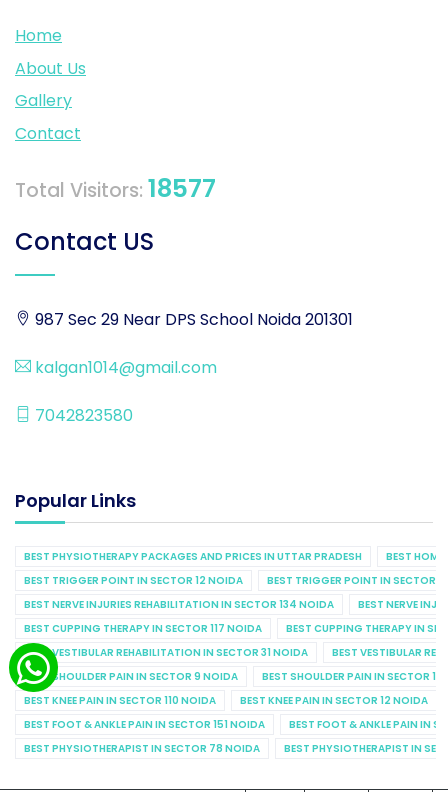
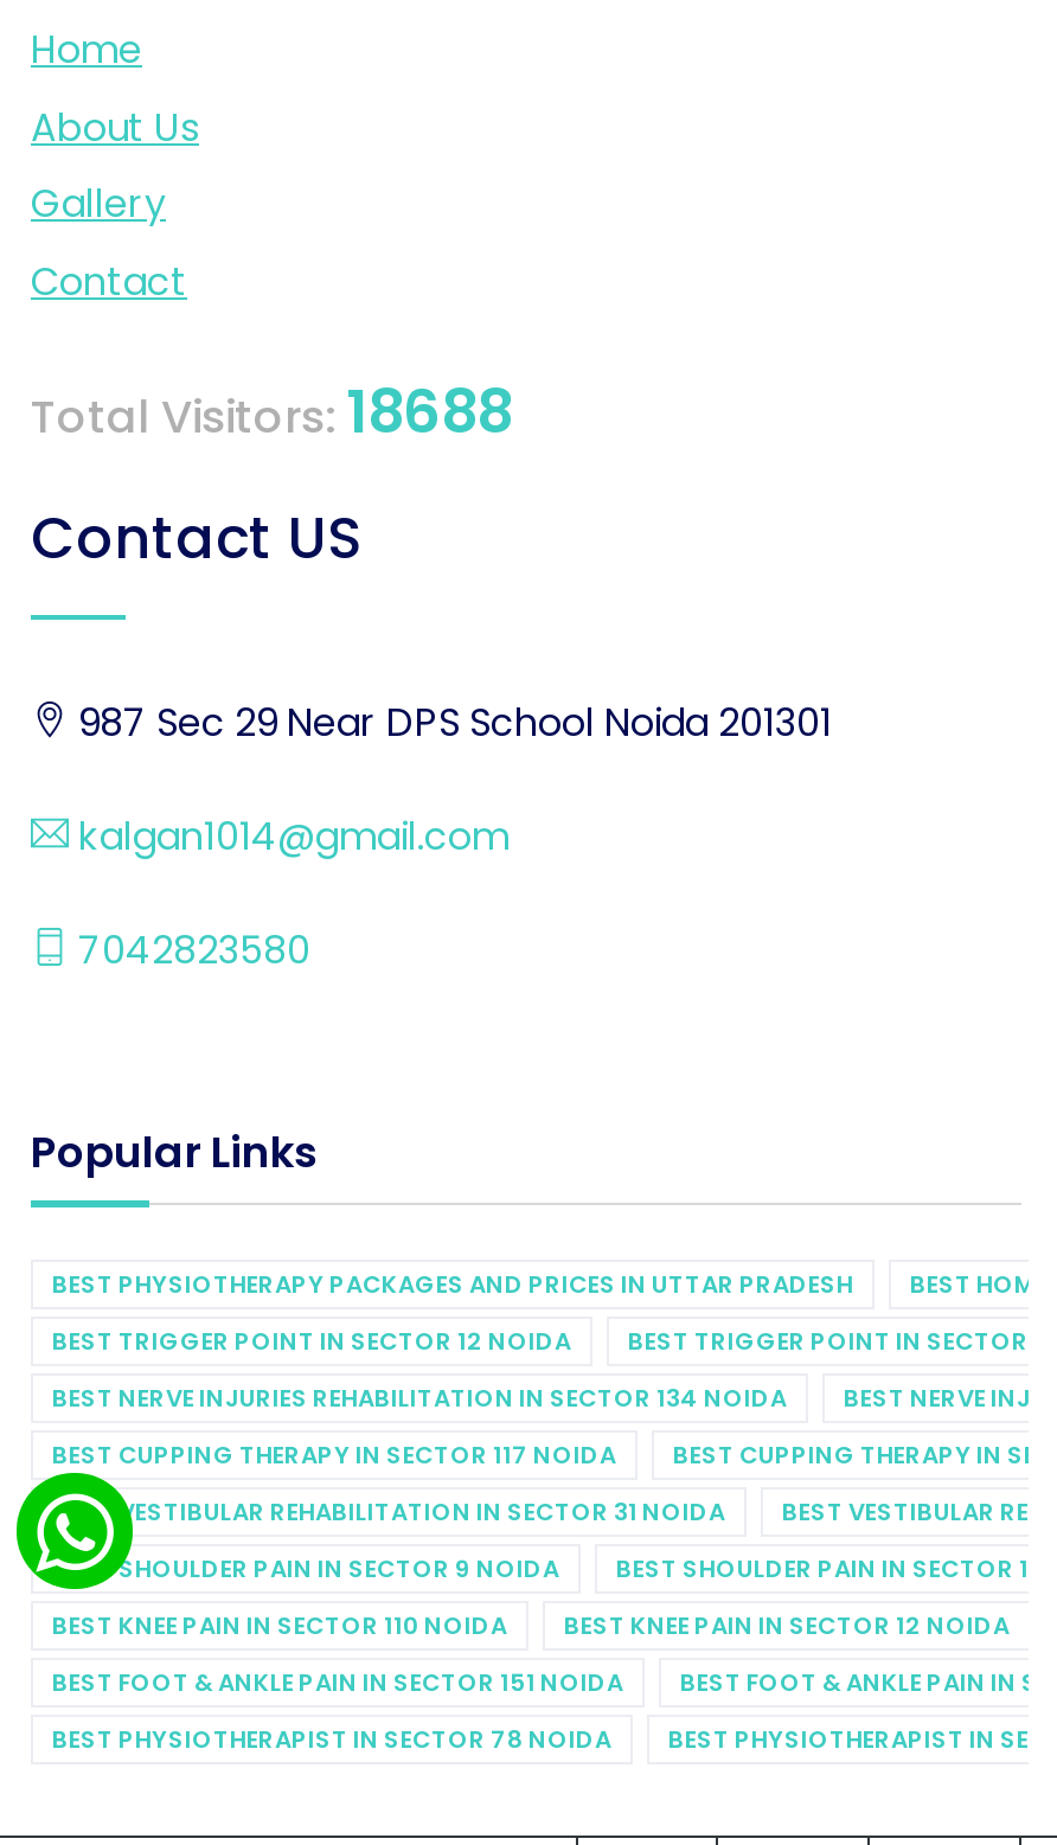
[15,171,216,206] Total Visitors: 18577 -> [31,370,512,453] Total Visitors: 18688
[8,638,59,690] [image] -> [14,1478,135,1601] [image]

